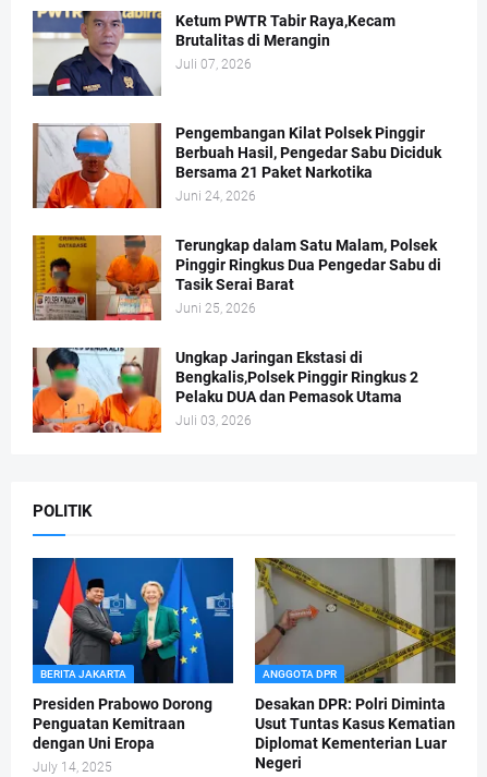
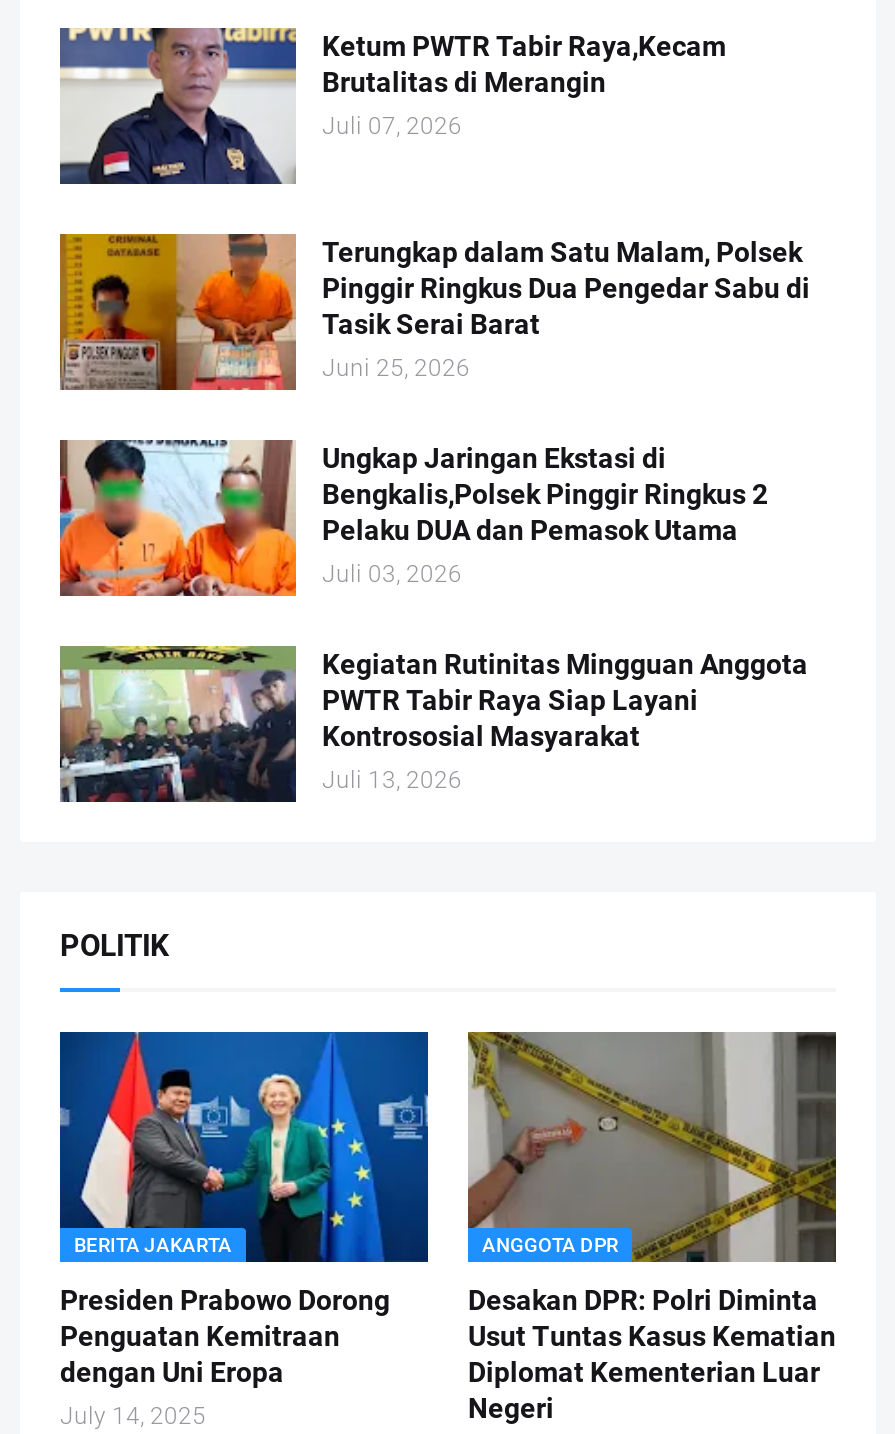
[33,123,441,209] [image] | Pengembangan Kilat Polsek Pinggir | Berbuah Hasil, Pengedar Sabu Diciduk | Bersama 21 Paket Narkotika | Juni 24, 2026 -> none
moved [32,233,441,428] -> [58,230,810,588]: [image] | Terungkap dalam Satu Malam, Polsek | Pinggir Ringkus Dua Pengedar Sabu di | ... | Pelaku DUA dan Pemasok Utama | Juli 03, 2026
none -> [58,644,808,804] [image] | Kegiatan Rutinitas Mingguan Anggota | PWTR Tabir Raya Siap Layani | Kontrososial Masyarakat | Juli 13, 2026

